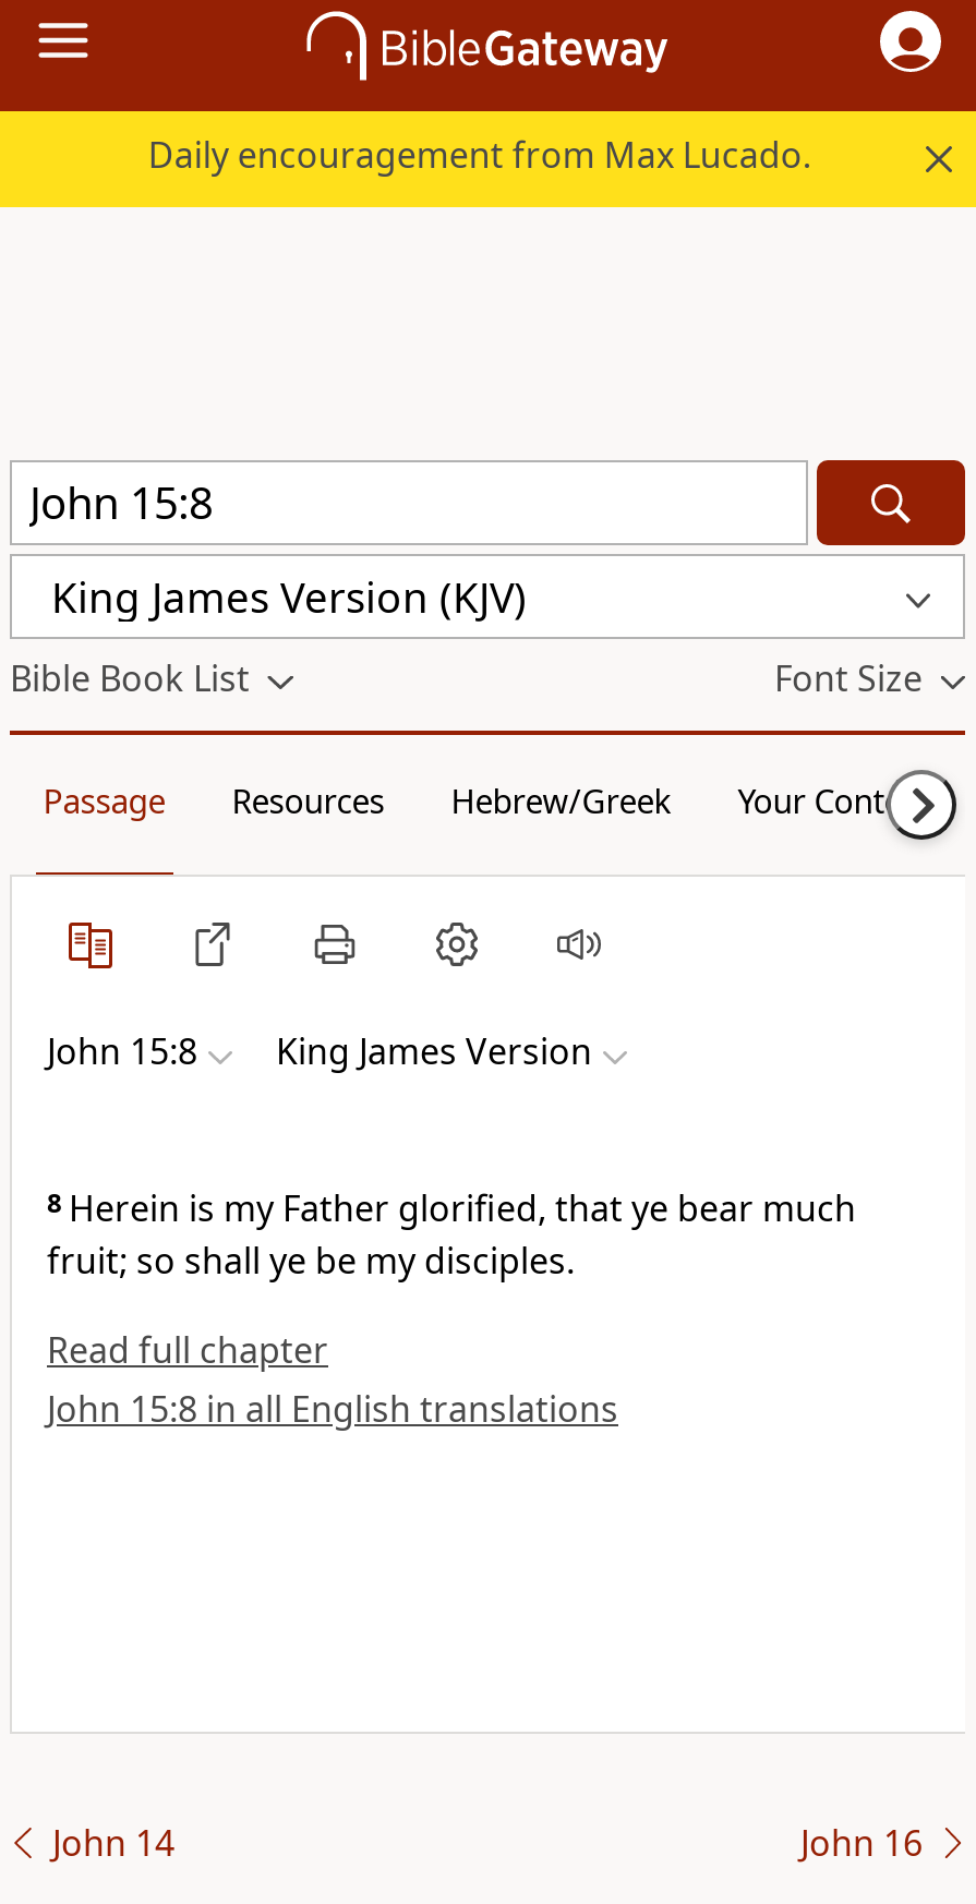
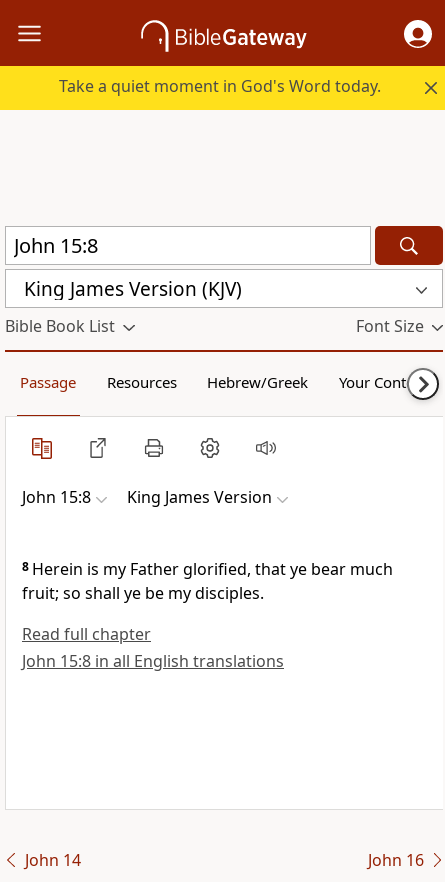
[148,131,811,179] Daily encouragement from Max Lucado. -> [59,75,381,97] Take a quiet moment in God's Word today.

